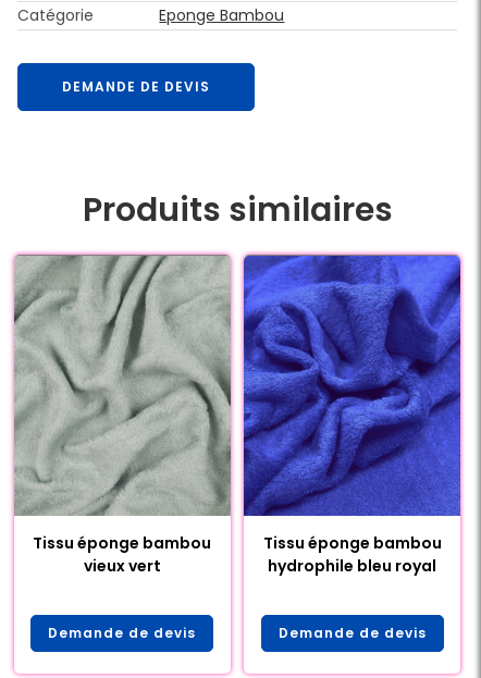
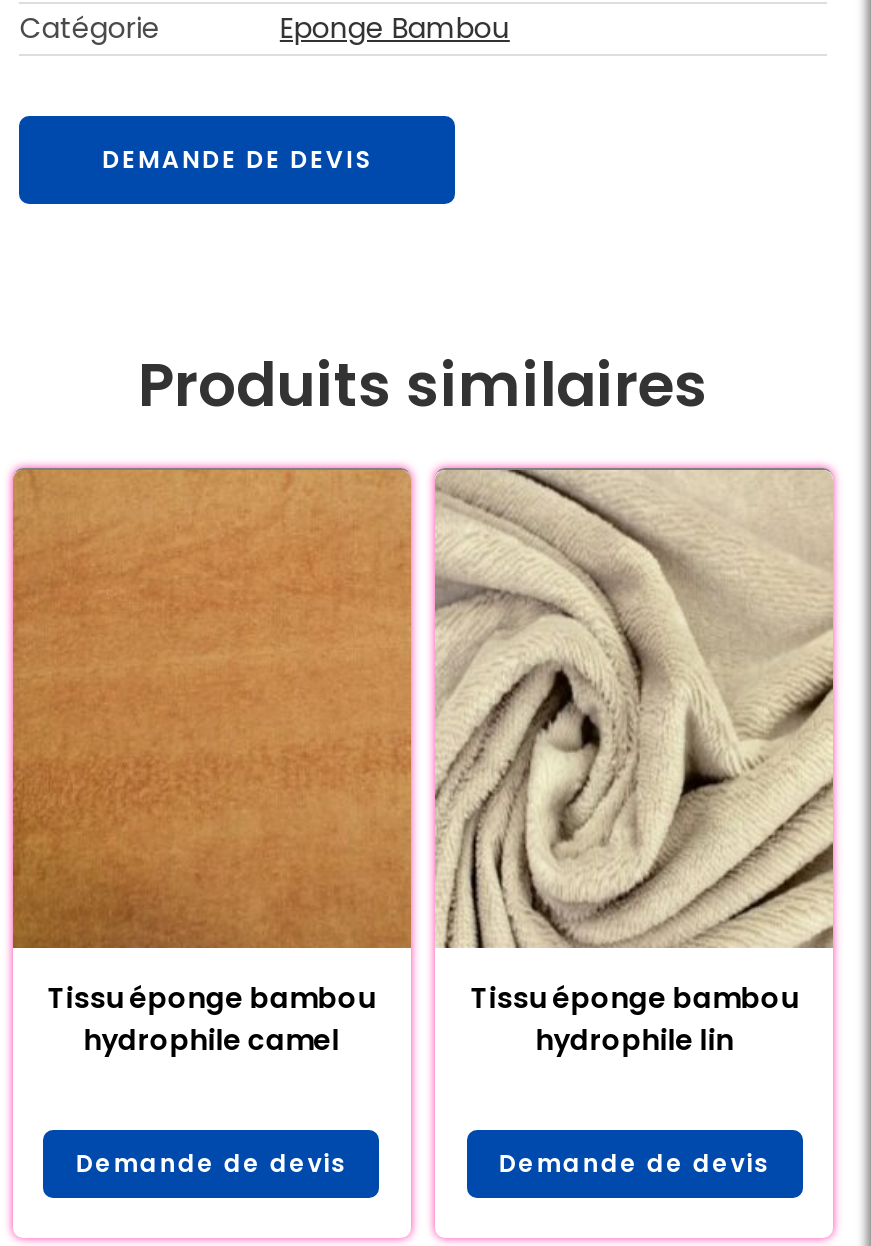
[13,255,232,577] [image] | Tissu éponge bambou | vieux vert -> [11,468,413,1060] [image] | Tissu éponge bambou | hydrophile camel
[243,255,461,577] [image] | Tissu éponge bambou | hydrophile bleu royal -> [433,468,835,1060] [image] | Tissu éponge bambou | hydrophile lin

